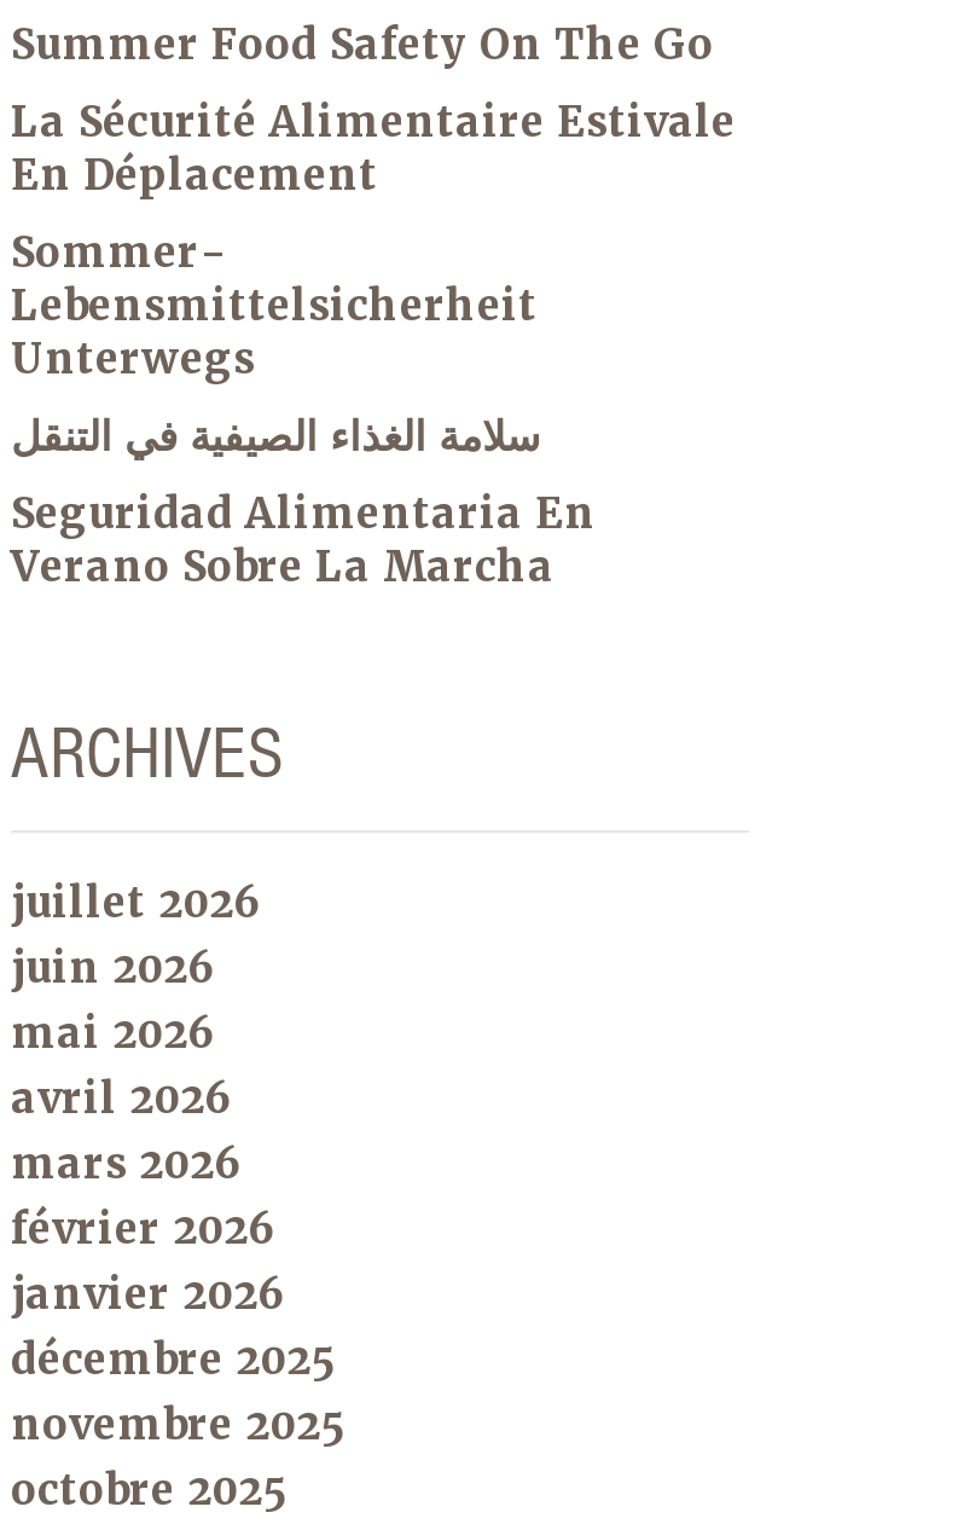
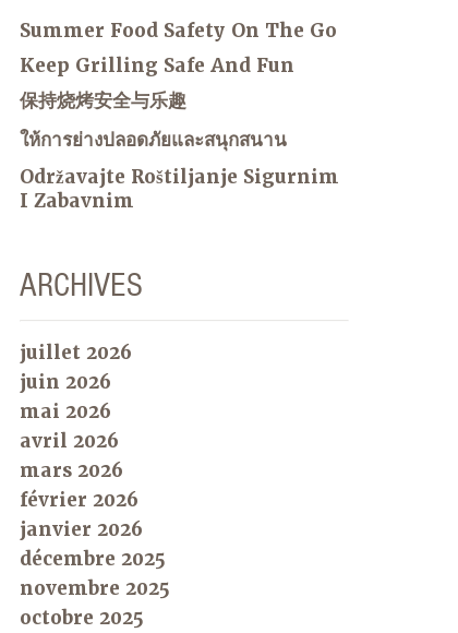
[11,96,736,203] La Sécurité Alimentaire Estivale | En Déplacement -> [20,54,294,78] Keep Grilling Safe And Fun
[11,227,538,386] Sommer- | Lebensmittelsicherheit | Unterwegs -> [20,89,186,113] 保持烧烤安全与乐趣
[11,410,540,464] سلامة الغذاء الصيفية في التنقل -> [20,128,287,152] ให้การย่างปลอดภัยและสนุกสนาน
[11,488,596,594] Seguridad Alimentaria En | Verano Sobre La Marcha -> [20,165,339,213] Održavajte Roštiljanje Sigurnim | I Zabavnim

